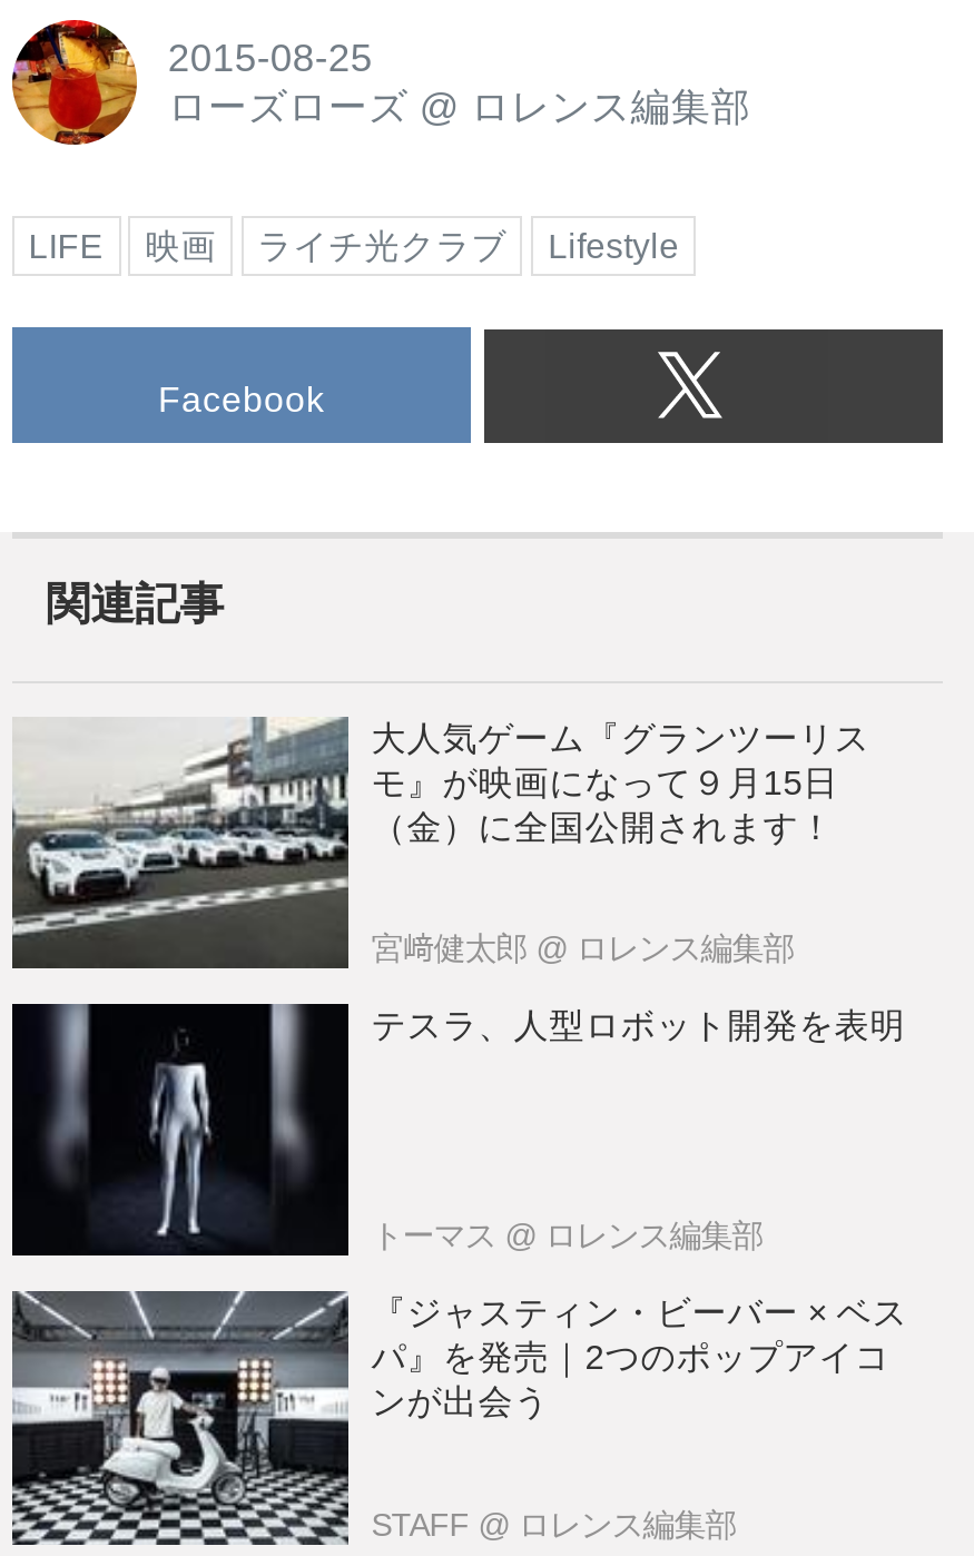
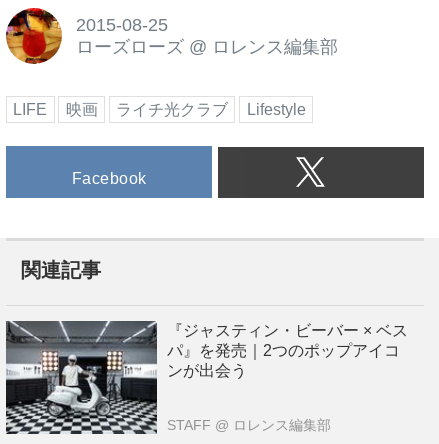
[10,717,905,1044] [image] | 大人気ゲーム『グランツーリス | モ』が映画になって９月15日 | （金）に全国公開されます！ | 宮﨑健太郎@ ロレンス編集部 | テスラ、人型ロボット開発を表明 -> none
[10,1002,763,1258] [image] | トーマス@ ロレンス編集部 -> none

